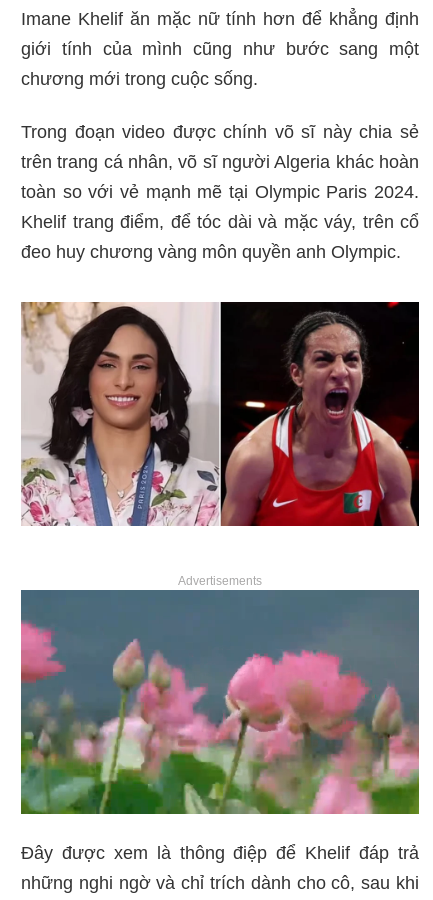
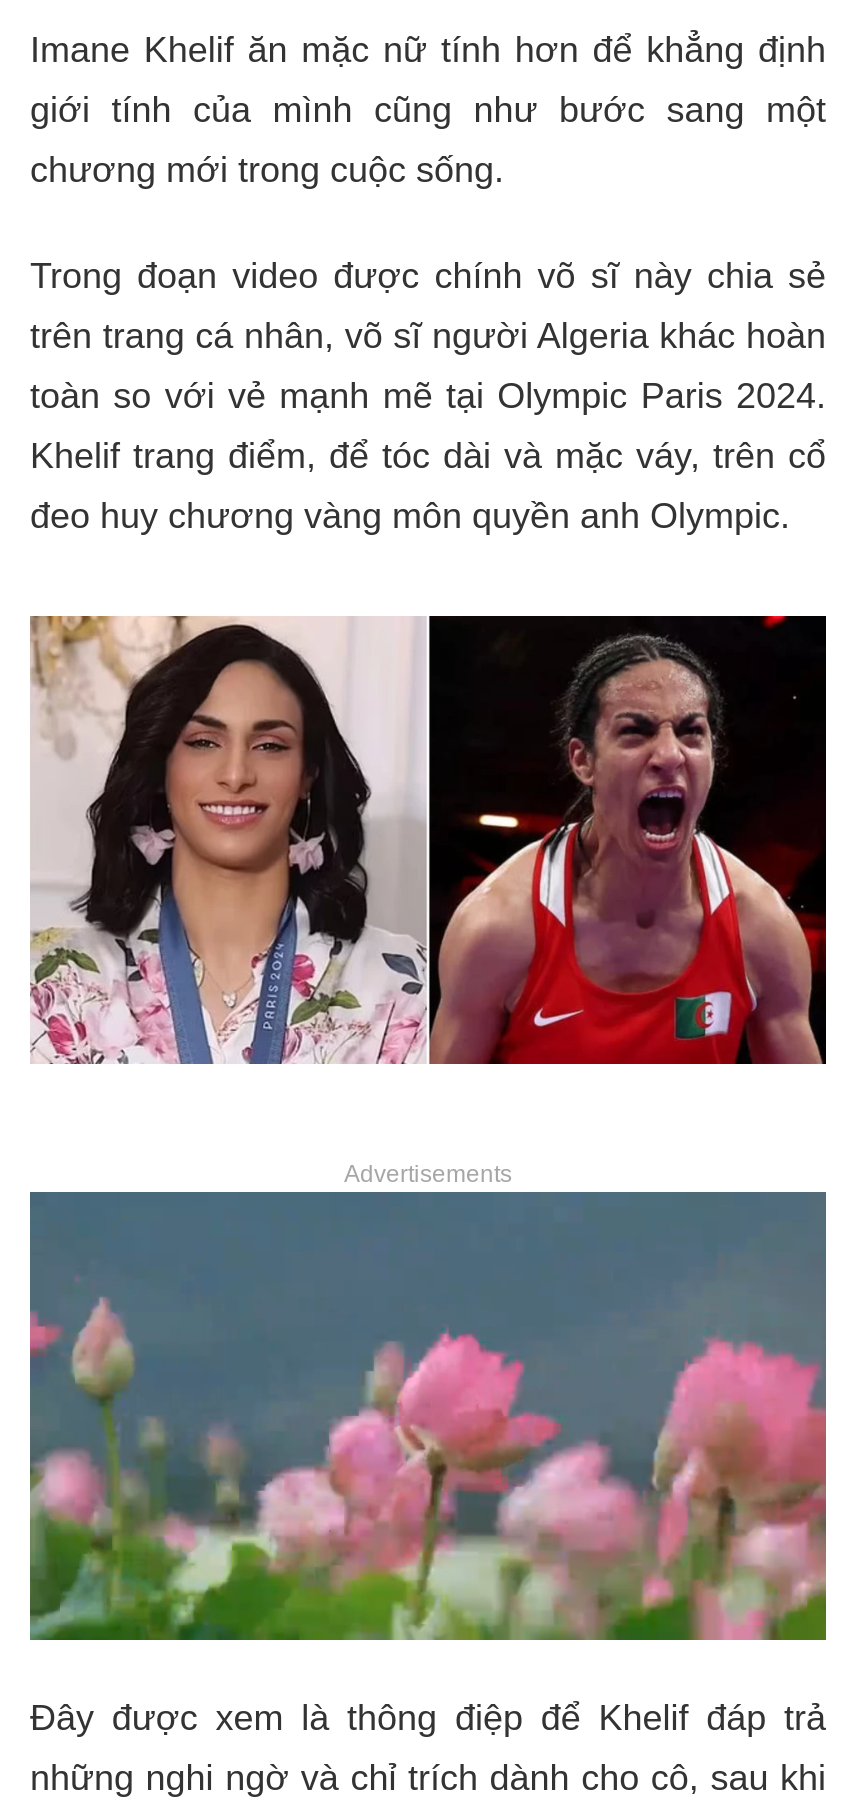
[20,621,419,815] [image] -> [28,1256,826,1642] [image]

